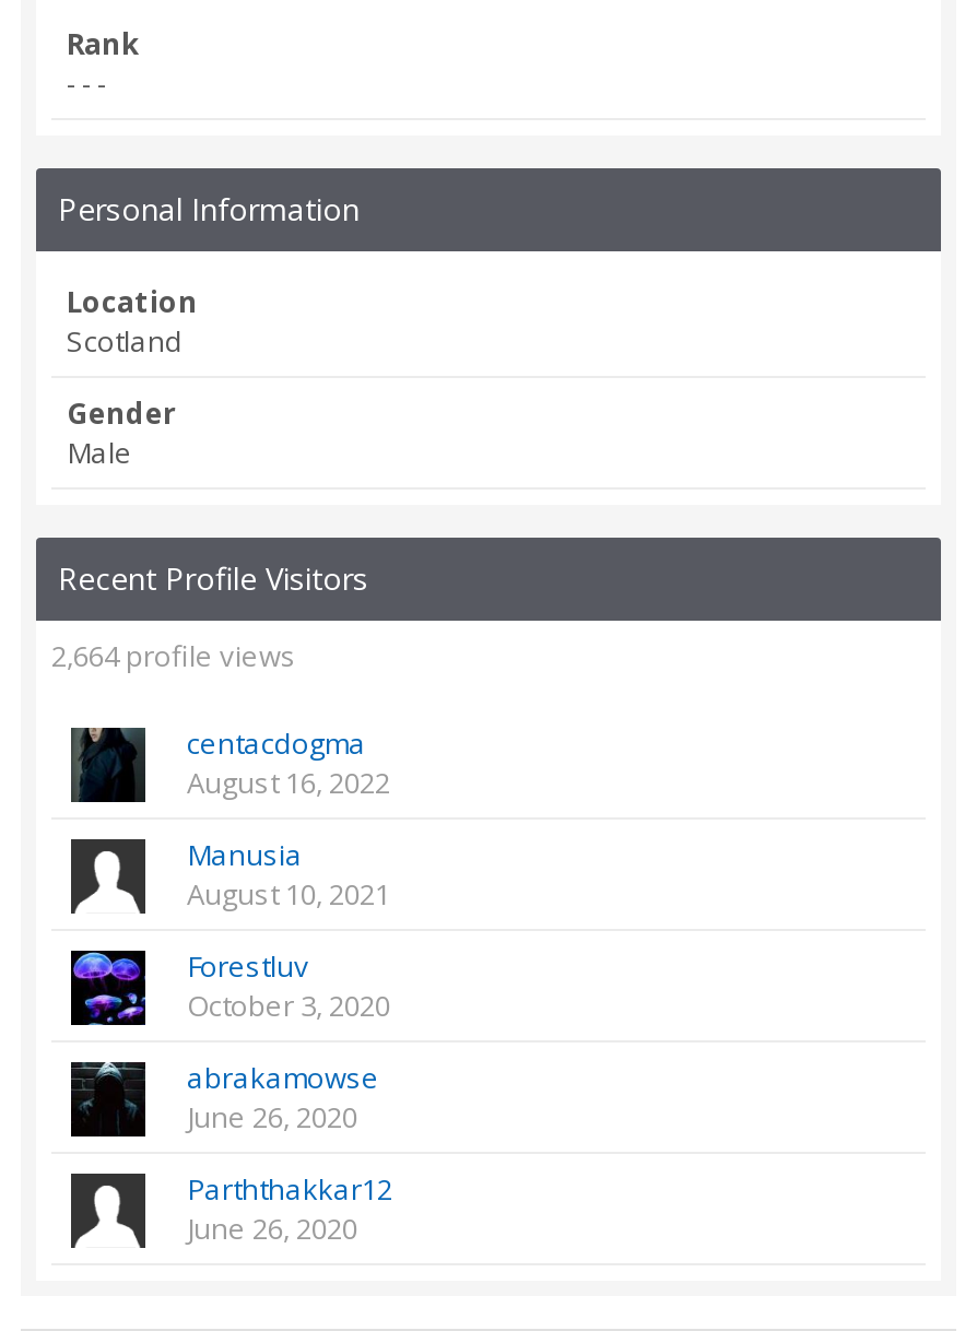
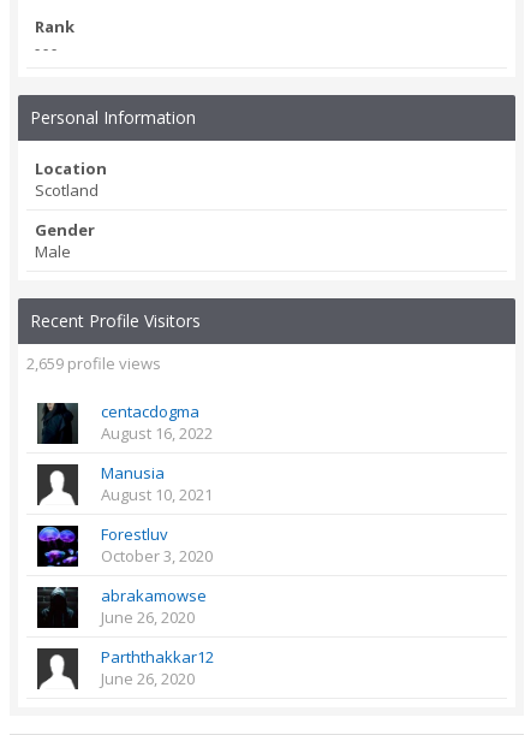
[51,636,296,676] 2,664 profile views -> [26,353,161,374] 2,659 profile views

